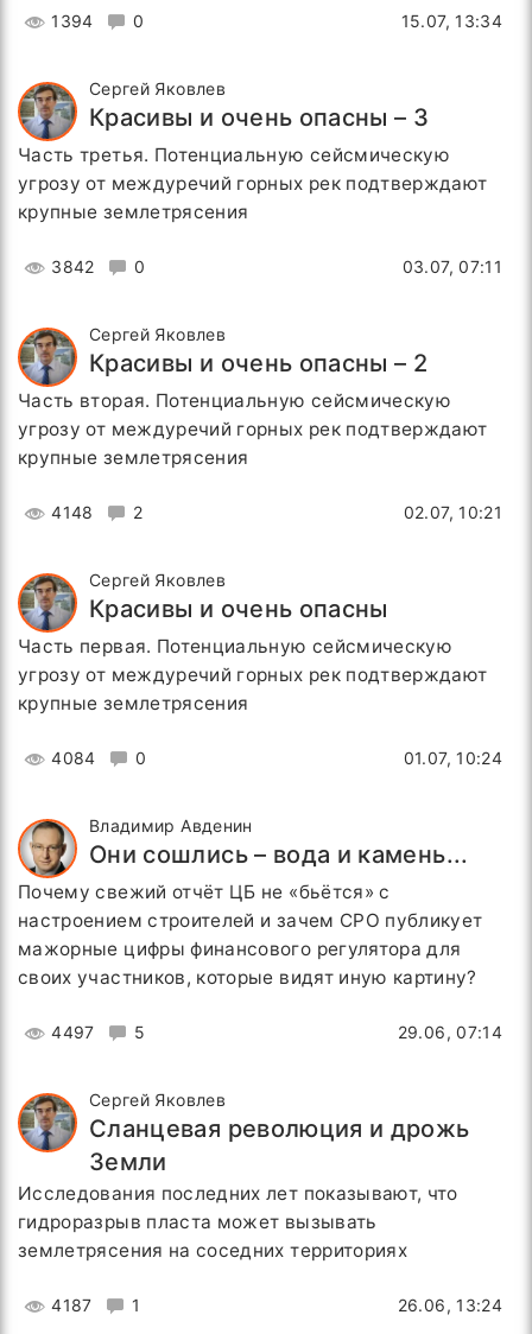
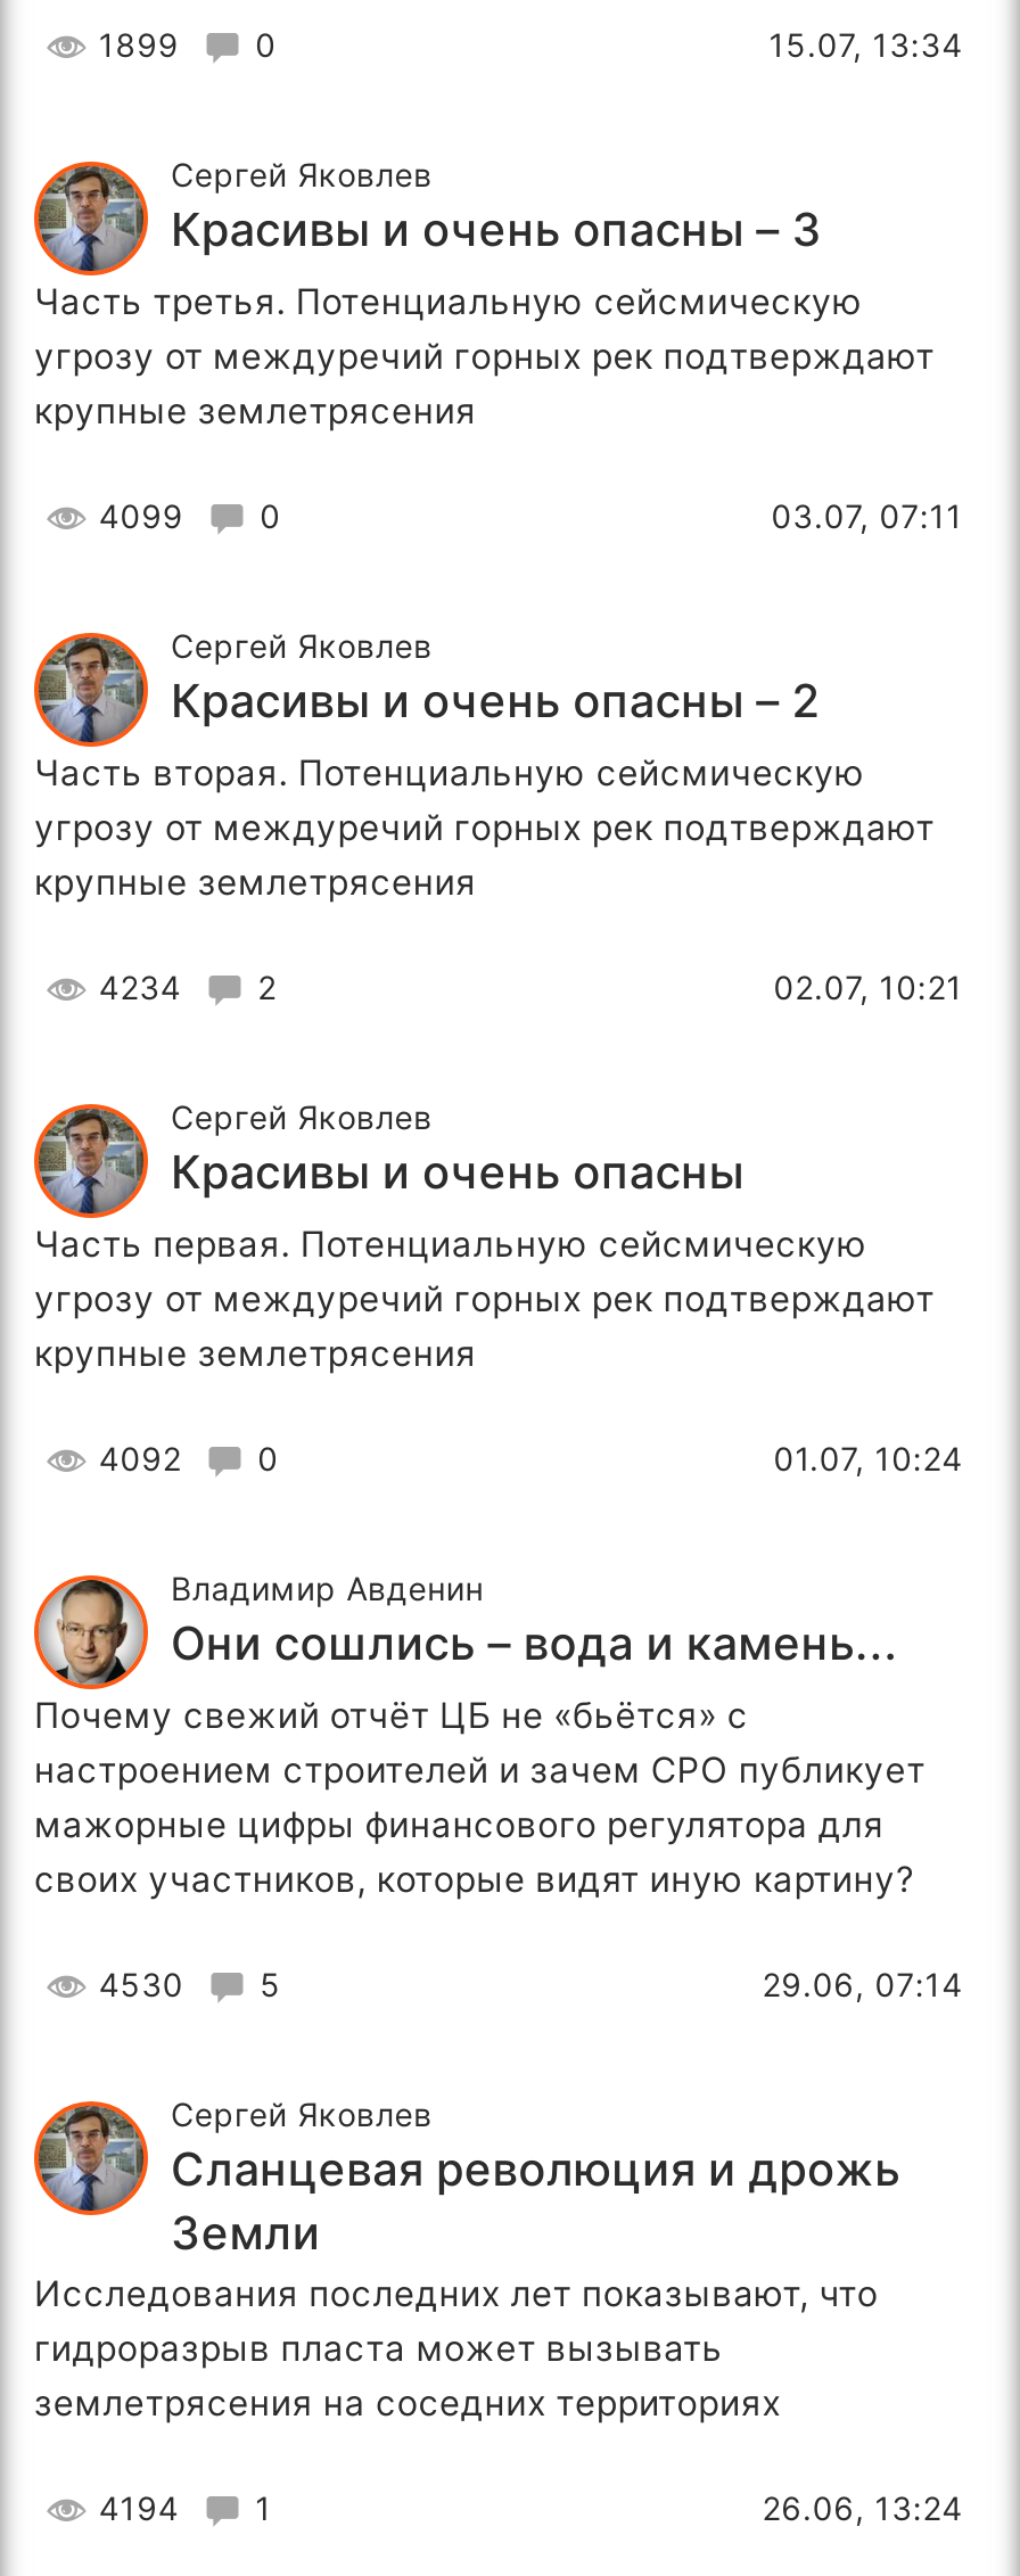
[52,11,144,31] 1394 0 -> [99,25,277,64] 1899 0
[52,256,145,277] 3842 0 -> [99,496,281,535] 4099 0
[52,502,143,522] 4148 2 -> [99,968,277,1006] 4234 2
[52,748,147,768] 4084 0 -> [99,1439,279,1478] 4092 0
[52,1022,145,1042] 4497 5 -> [99,1965,281,2003] 4530 5
[52,1295,141,1315] 4187 1 -> [99,2488,272,2527] 4194 1

